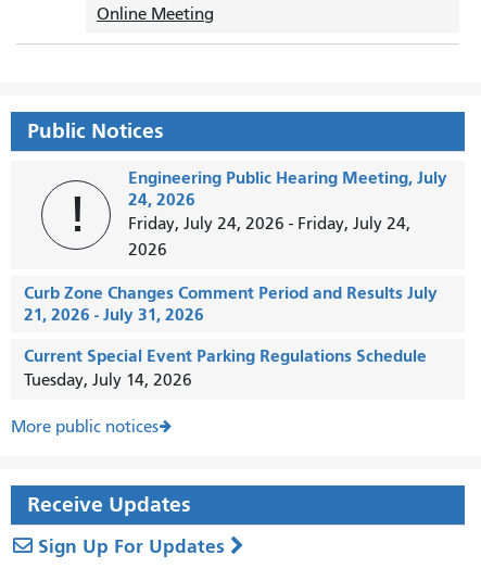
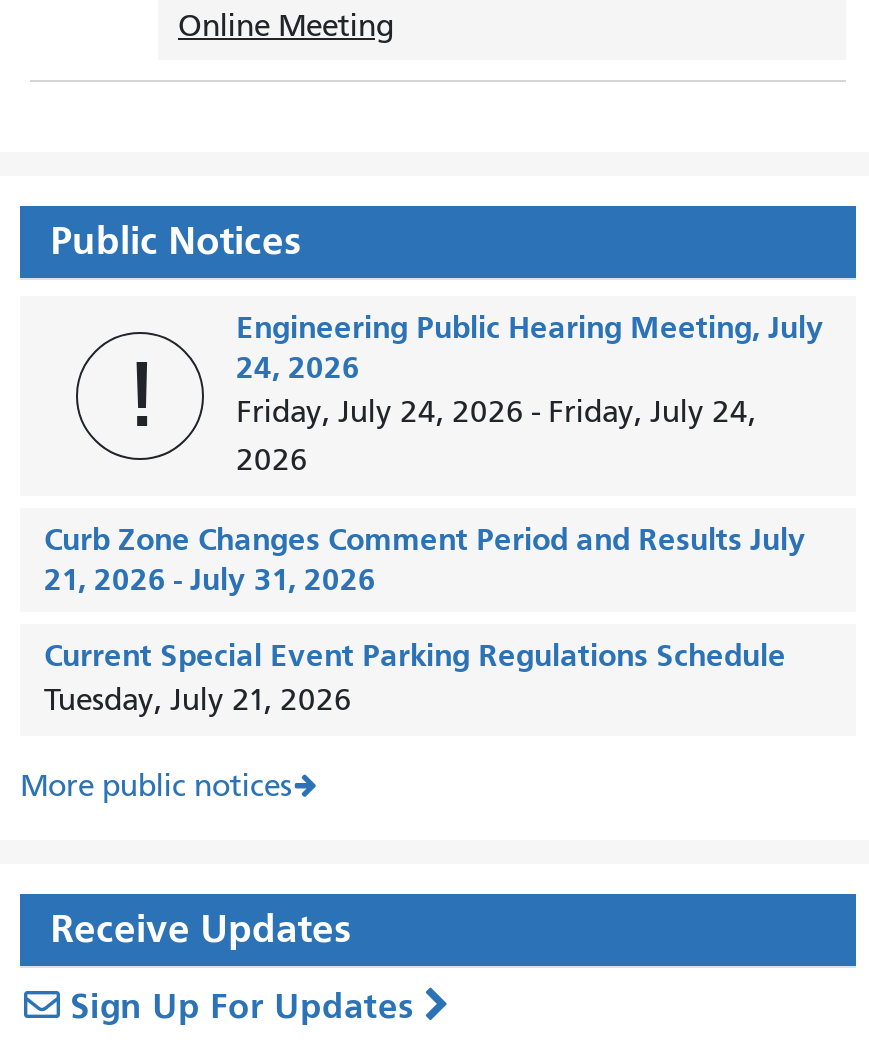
[24,370,192,390] Tuesday, July 14, 2026 -> [44,682,352,718] Tuesday, July 21, 2026

